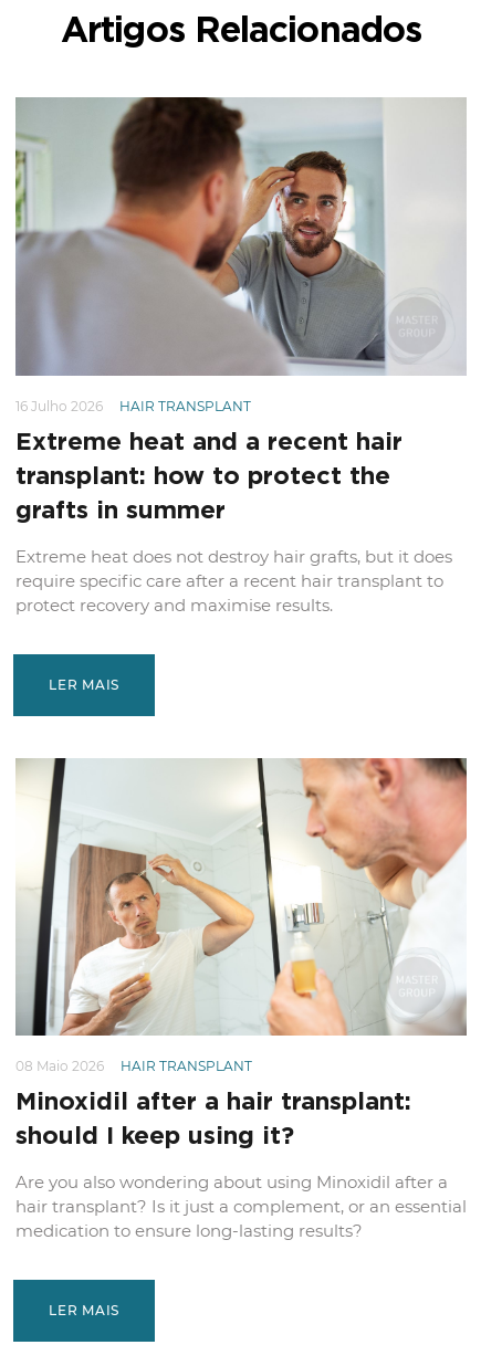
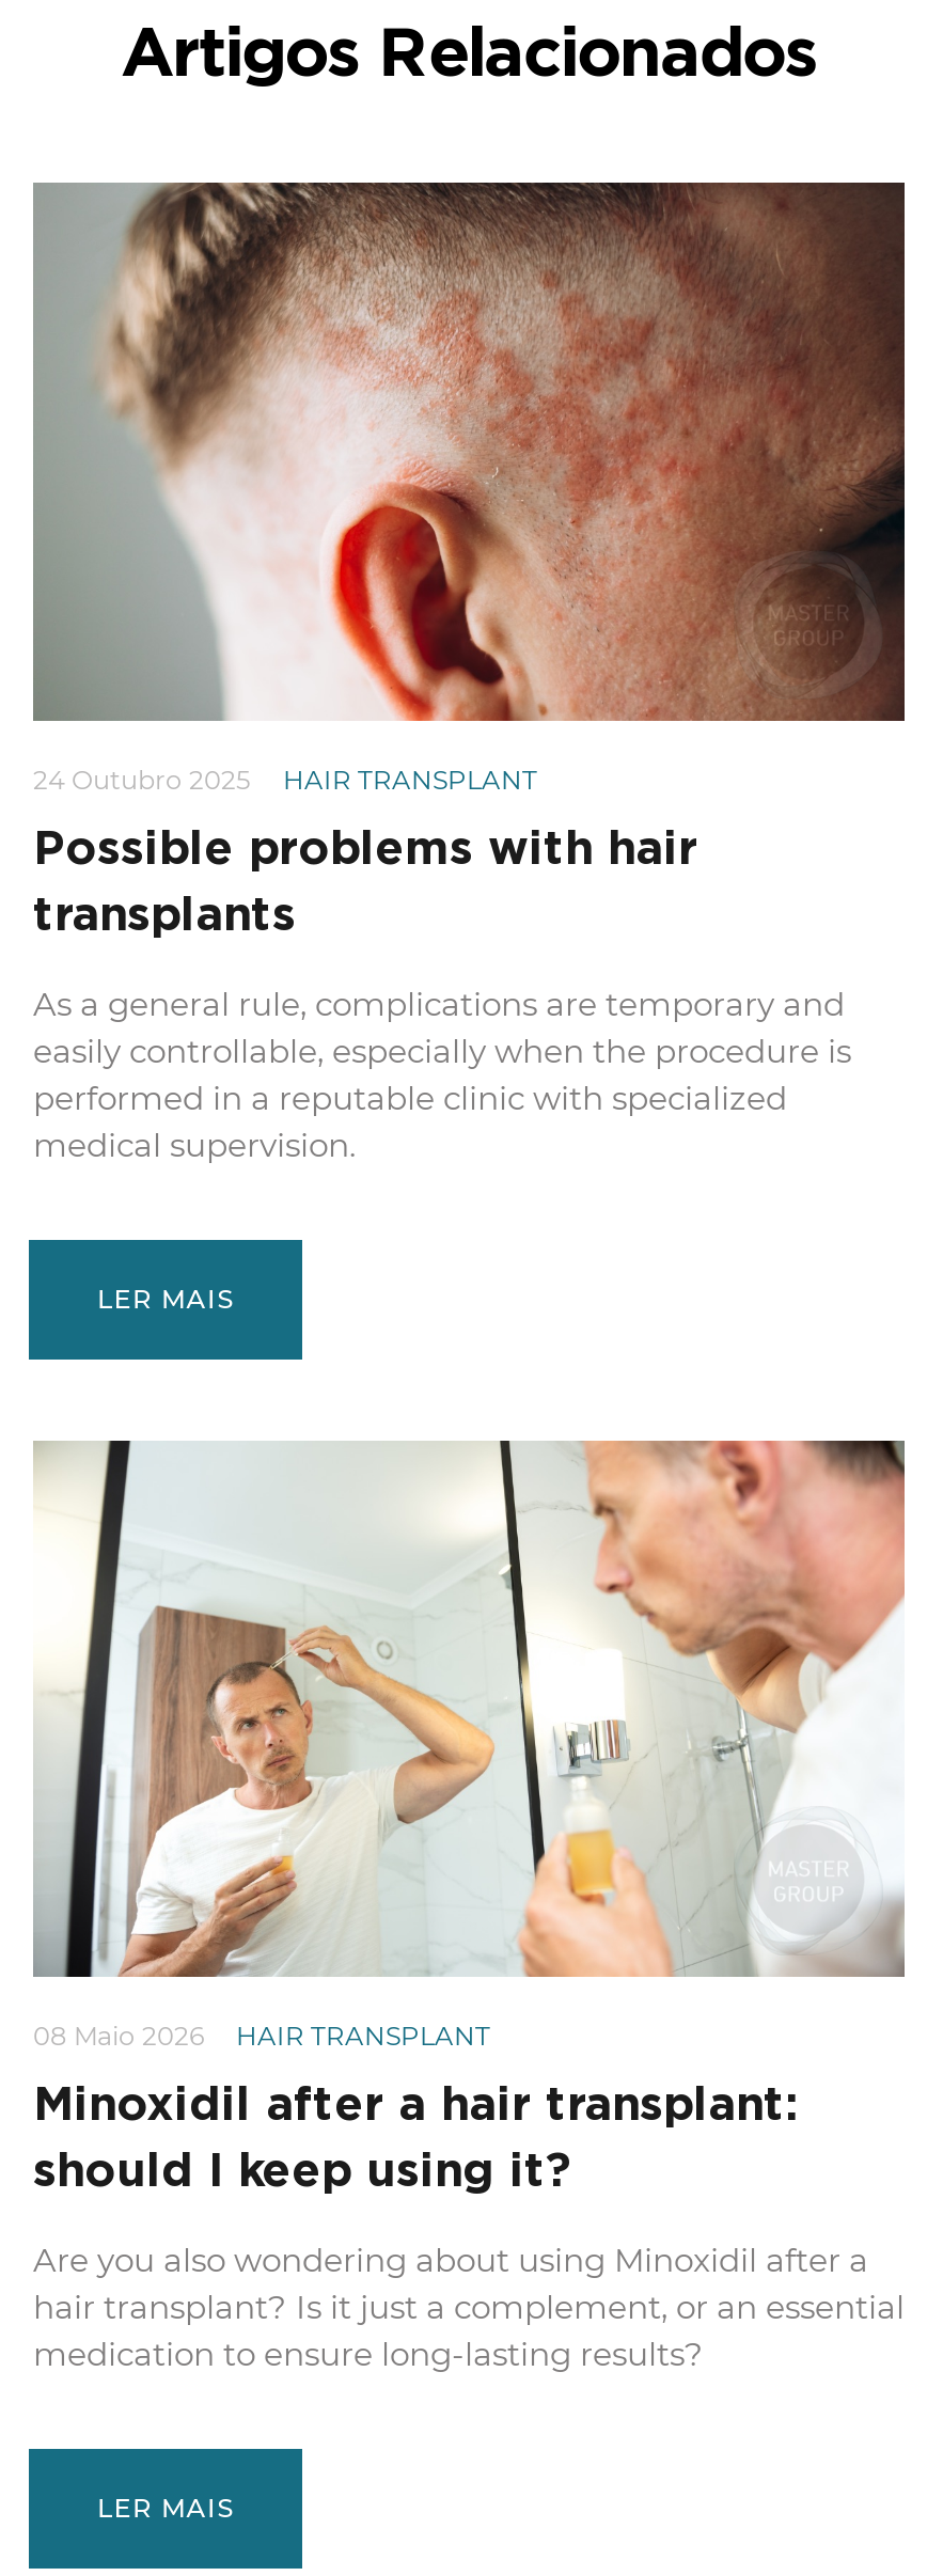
[15,97,467,414] [image] | 16 Julho 2026 HAIR TRANSPLANT -> [33,180,907,795] [image] | 24 Outubro 2025 HAIR TRANSPLANT
[15,430,402,523] Extreme heat and a recent hair | transplant: how to protect the | grafts in summer -> [33,825,697,939] Possible problems with hair | transplants
[15,546,452,615] Extreme heat does not destroy hair grafts, but it does | require specific care after a recent hair transplant to | protect recovery and maximise results. -> [33,983,851,1165] As a general rule, complications are temporary and | easily controllable, especially when the procedure is | performed in a reputable clinic with specialized | medical supervision.

